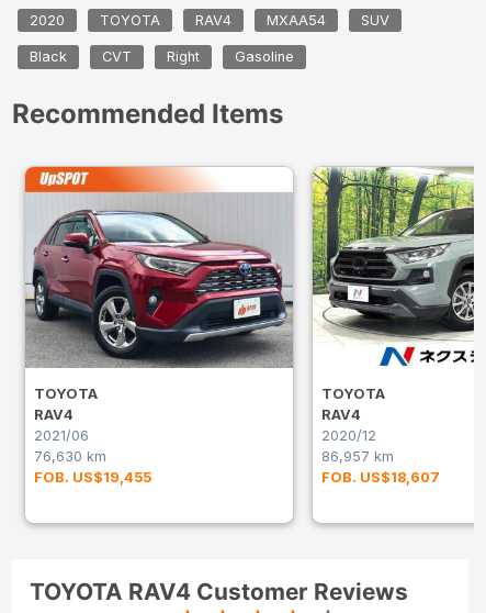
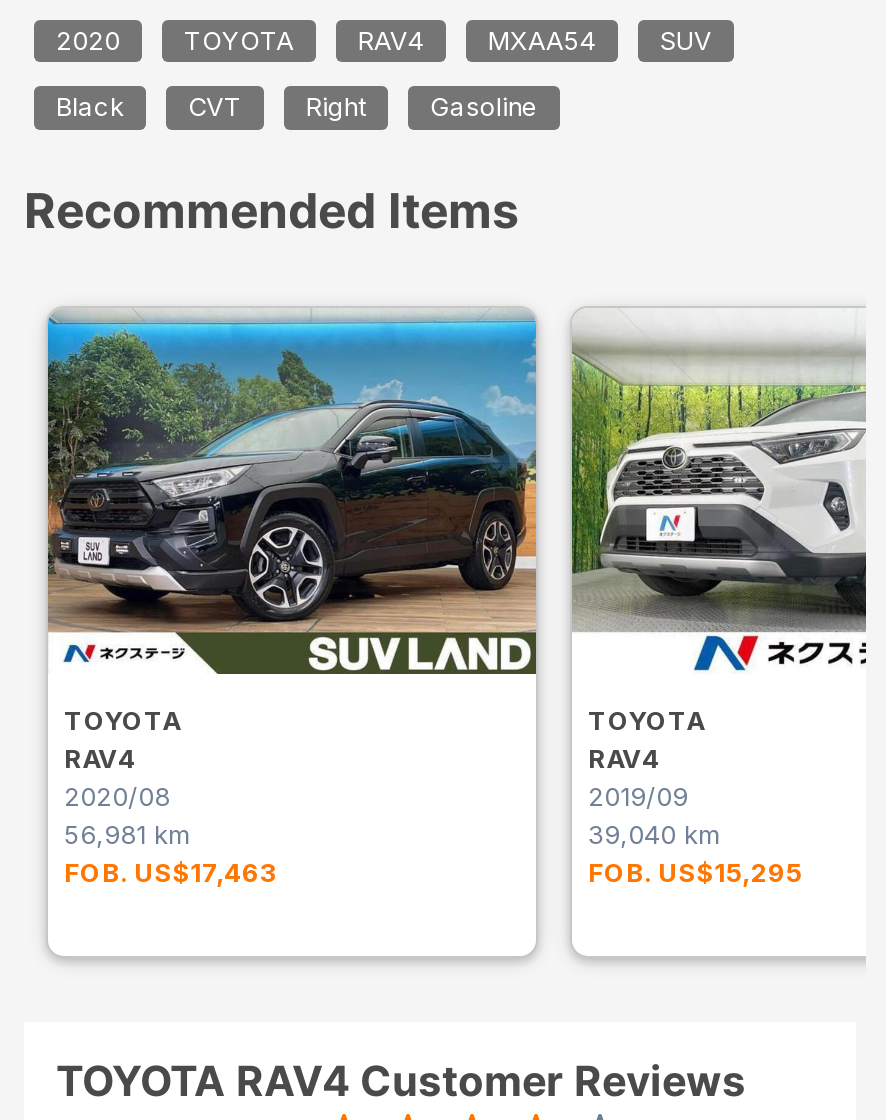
[24,166,294,369] [image] -> [46,308,538,676] [image]
[313,166,475,346] [image] -> [570,308,868,634] [image]
[34,428,89,444] 2021/06 -> [64,782,170,812] 2020/08
[321,428,376,444] 2020/12 -> [588,782,688,812] 2019/09
[34,448,106,465] 76,630 km -> [64,820,190,850] 56,981 km
[321,448,394,465] 86,957 km -> [588,820,720,850] 39,040 km
[34,469,151,486] FOB. US$19,455 -> [64,858,278,888] FOB. US$17,463
[321,469,440,486] FOB. US$18,607 -> [588,858,802,888] FOB. US$15,295

